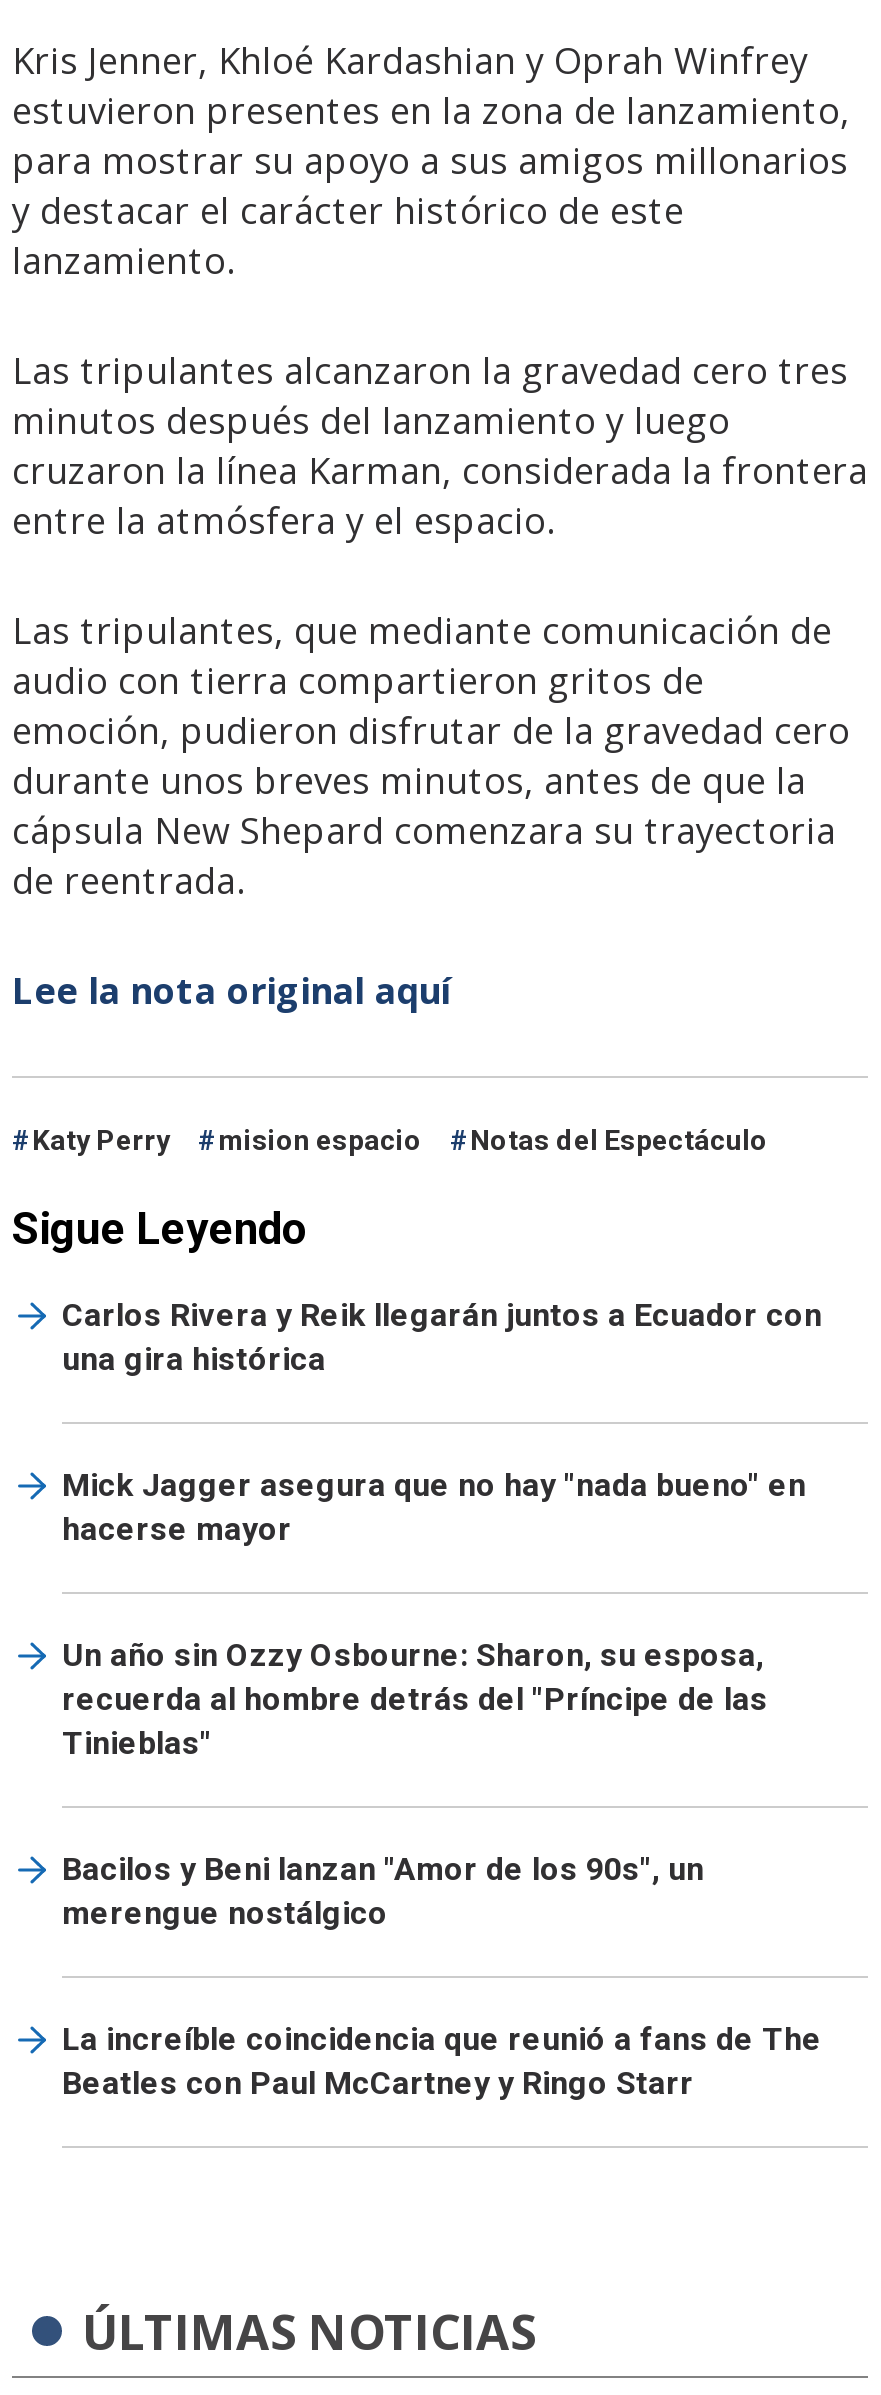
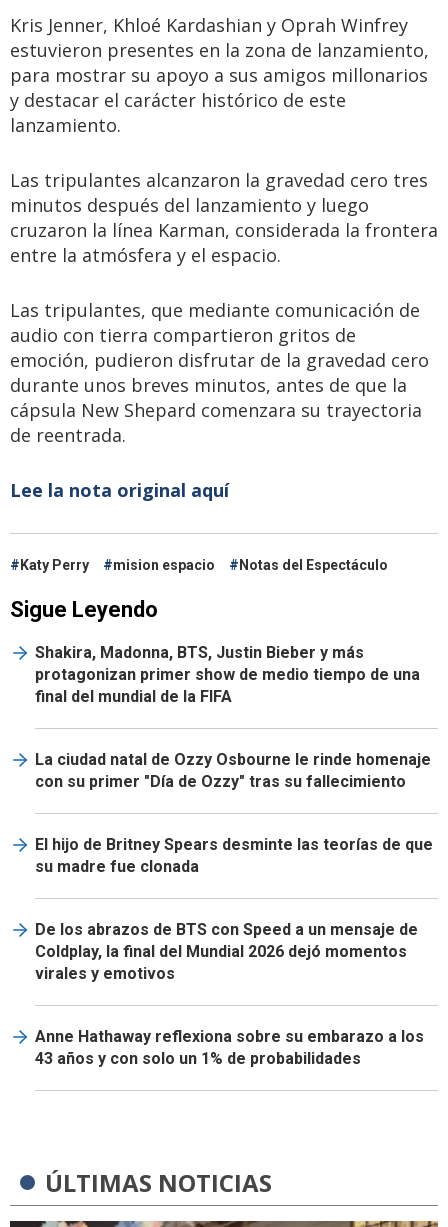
[62,1296,822,1378] Carlos Rivera y Reik llegarán juntos a Ecuador con | una gira histórica -> [35,643,420,706] Shakira, Madonna, BTS, Justin Bieber y más | protagonizan primer show de medio tiempo de una | final del mundial de la FIFA
[62,1466,806,1548] Mick Jagger asegura que no hay "nada bueno" en | hacerse mayor -> [35,750,431,791] La ciudad natal de Ozzy Osbourne le rinde homenaje | con su primer "Día de Ozzy" tras su fallecimiento
[62,1636,768,1762] Un año sin Ozzy Osbourne: Sharon, su esposa, | recuerda al hombre detrás del "Príncipe de las | Tinieblas" -> [35,835,433,876] El hijo de Britney Spears desminte las teorías de que | su madre fue clonada
[62,1850,704,1932] Bacilos y Beni lanzan "Amor de los 90s", un | merengue nostálgico -> [35,920,418,983] De los abrazos de BTS con Speed a un mensaje de | Coldplay, la final del Mundial 2026 dejó momentos | virales y emotivos
[62,2020,822,2102] La increíble coincidencia que reunió a fans de The | Beatles con Paul McCartney y Ringo Starr -> [35,1027,424,1068] Anne Hathaway reflexiona sobre su embarazo a los | 43 años y con solo un 1% de probabilidades

